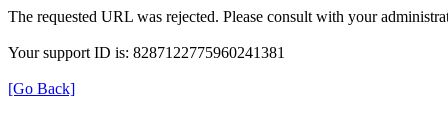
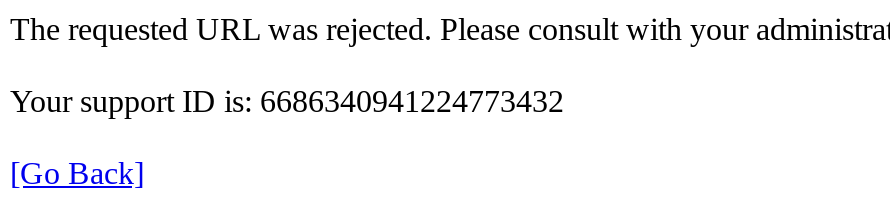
[8,44,285,61] Your support ID is: 8287122775960241381 -> [10,84,564,118] Your support ID is: 6686340941224773432

